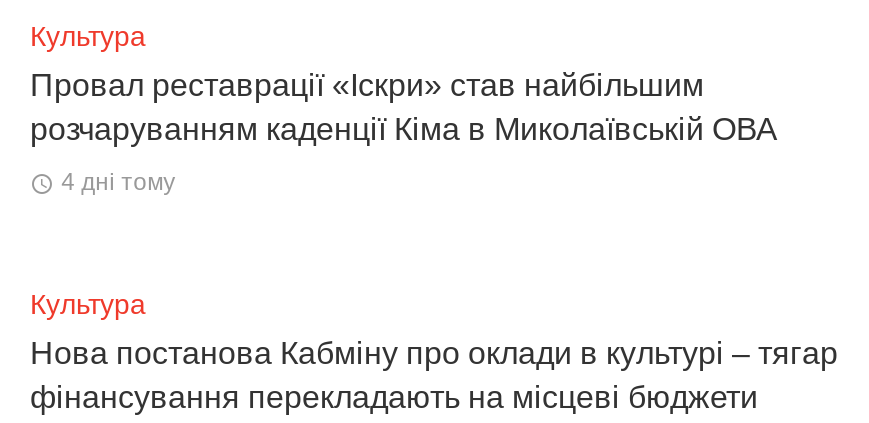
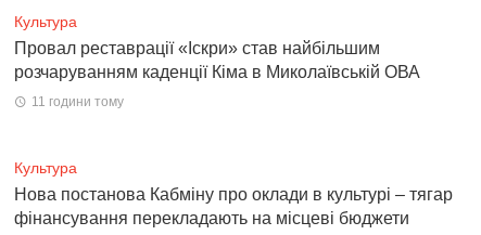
[61,168,175,196] 4 дні тому -> [31,94,123,109] 11 години тому

